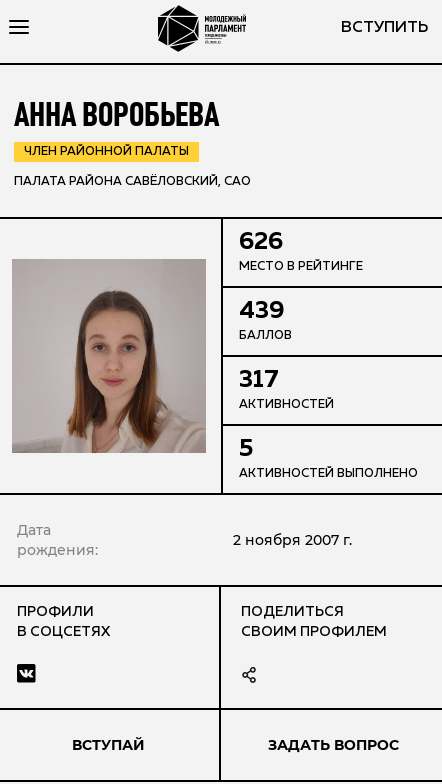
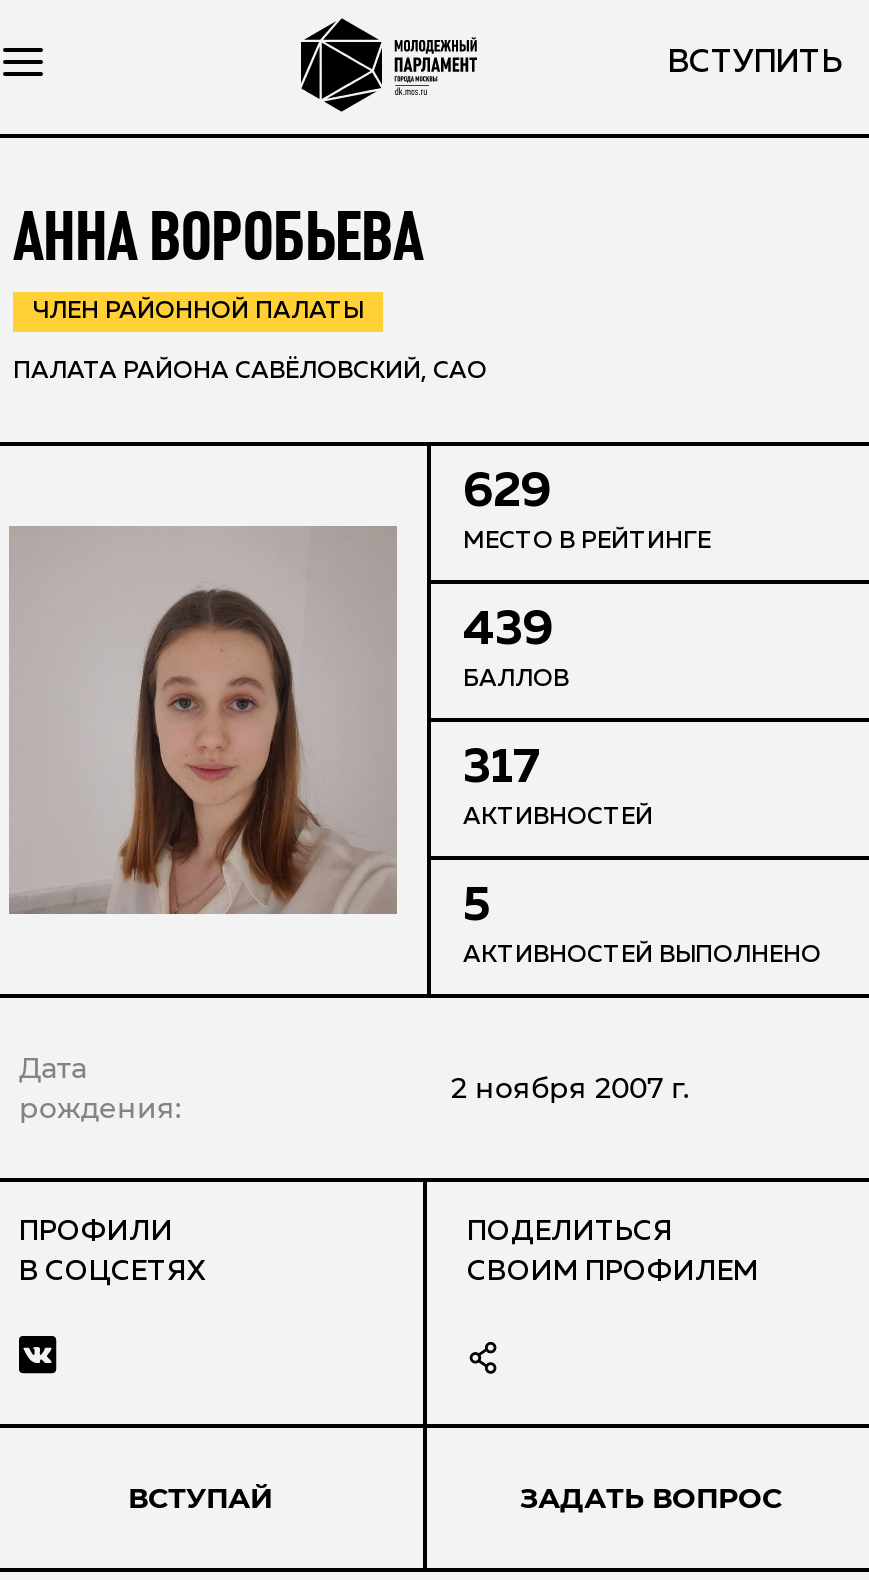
[239,230,283,254] 626 -> [463,468,553,516] 629

